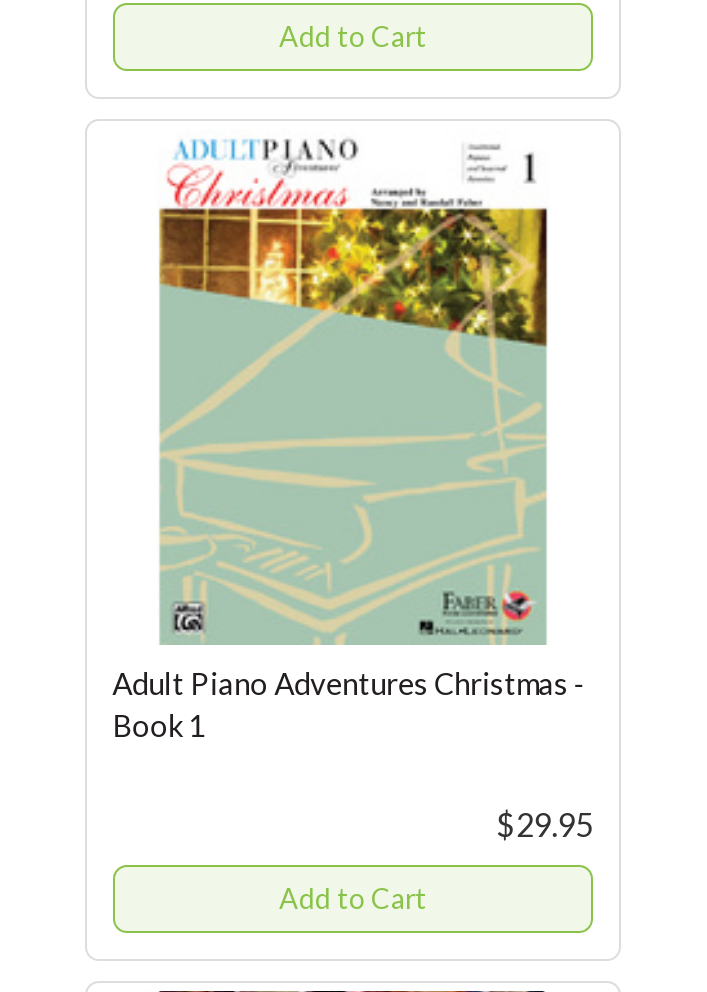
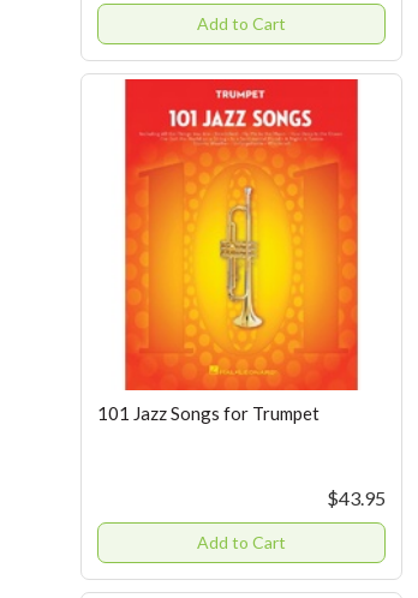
[112,128,586,743] [image] | Adult Piano Adventures Christmas - | Book 1 -> [97,78,359,424] [image] | 101 Jazz Songs for Trumpet
[496,805,594,843] $29.95 -> [327,486,386,509] $43.95

